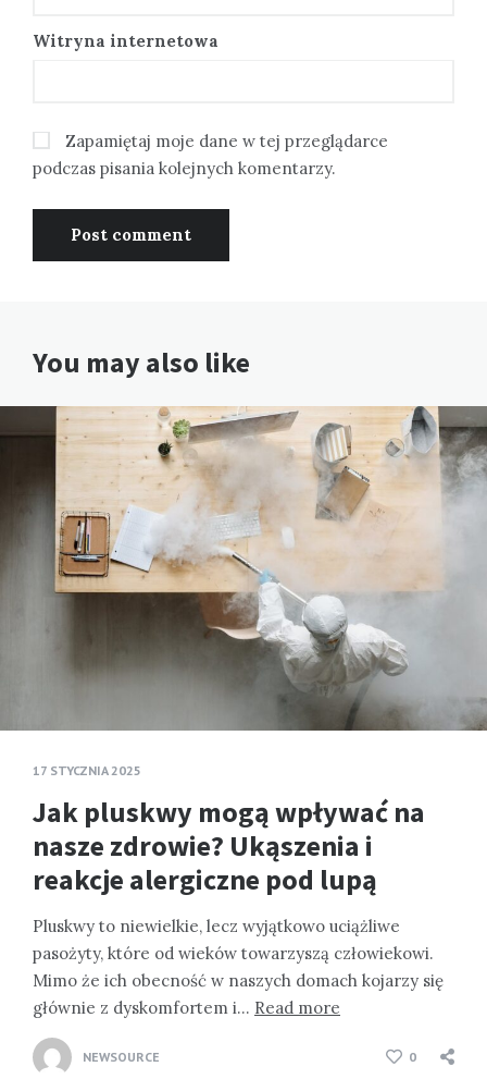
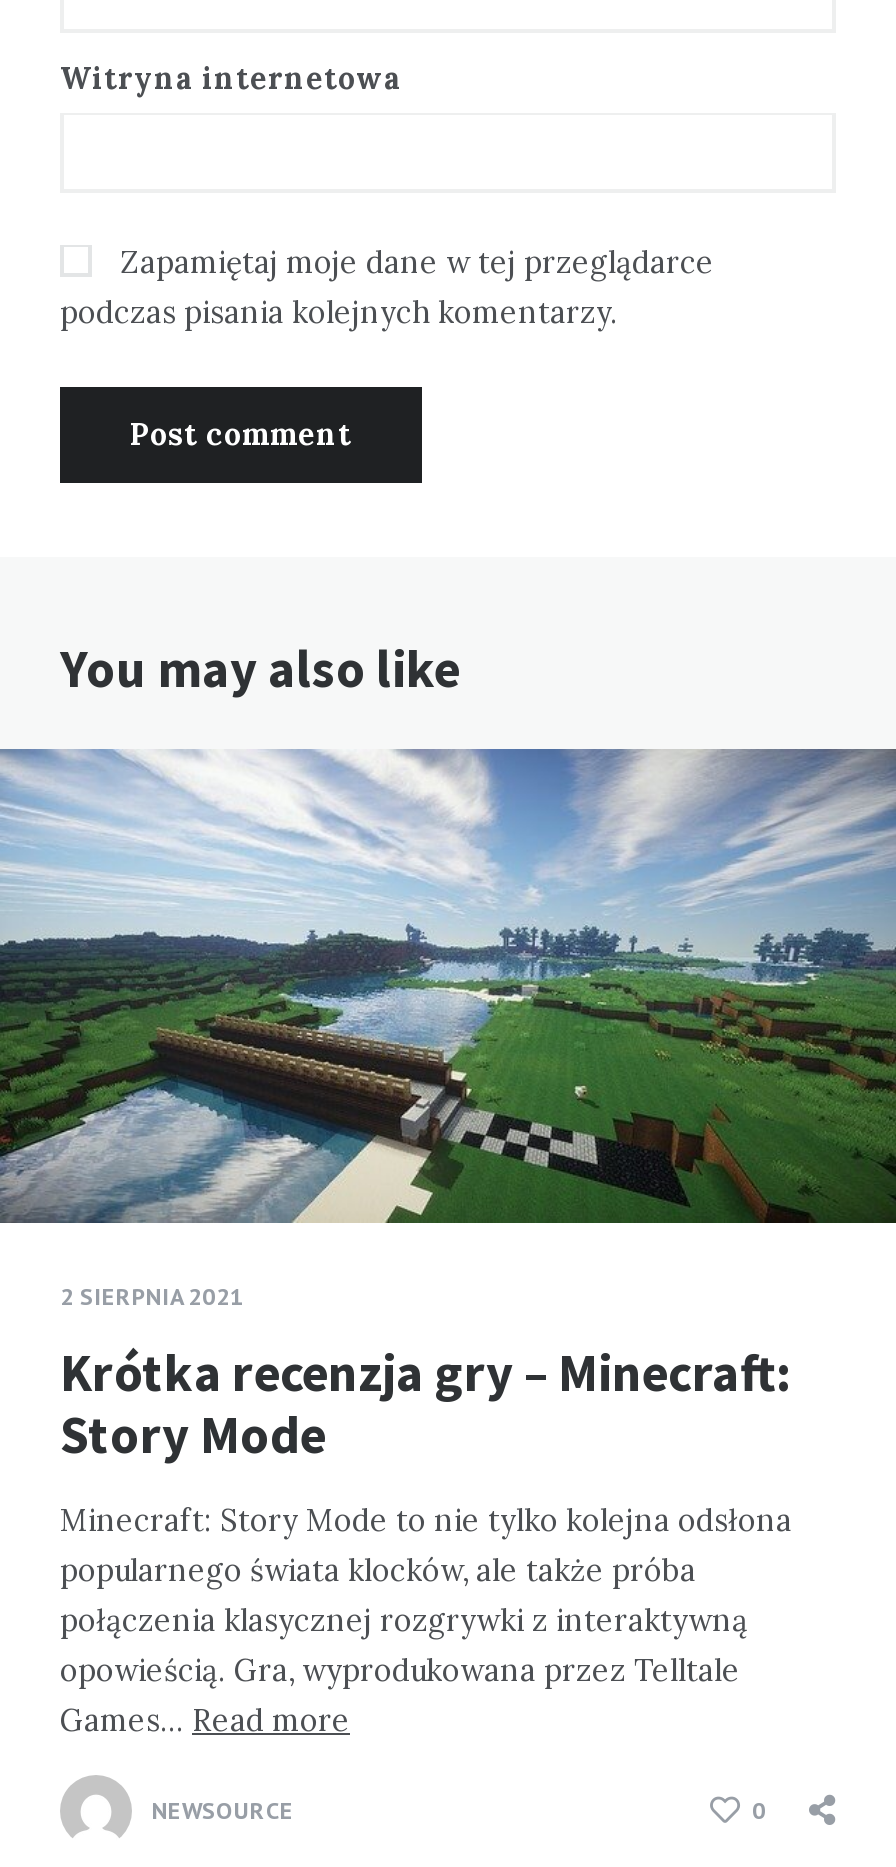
[3,405,484,897] [image] | 17 STYCZNIA 2025 | Jak pluskwy mogą wpływać na | nasze zdrowie? Ukąszenia i | reakcje alergiczne pod lupą -> [6,747,890,1467] [image] | 2 SIERPNIA 2021 | Krótka recenzja gry – Minecraft: | Story Mode
[33,916,444,1018] Pluskwy to niewielkie, lecz wyjątkowo uciążliwe | pasożyty, które od wieków towarzyszą człowiekowi. | Mimo że ich obecność w naszych domach kojarzy się | głównie z dyskomfortem i… Read more -> [60,1501,792,1739] Minecraft: Story Mode to nie tylko kolejna odsłona | popularnego świata klocków, ale także próba | połączenia klasycznej rozgrywki z interaktywną | opowieścią. Gra, wyprodukowana przez Telltale | Games… Read more

